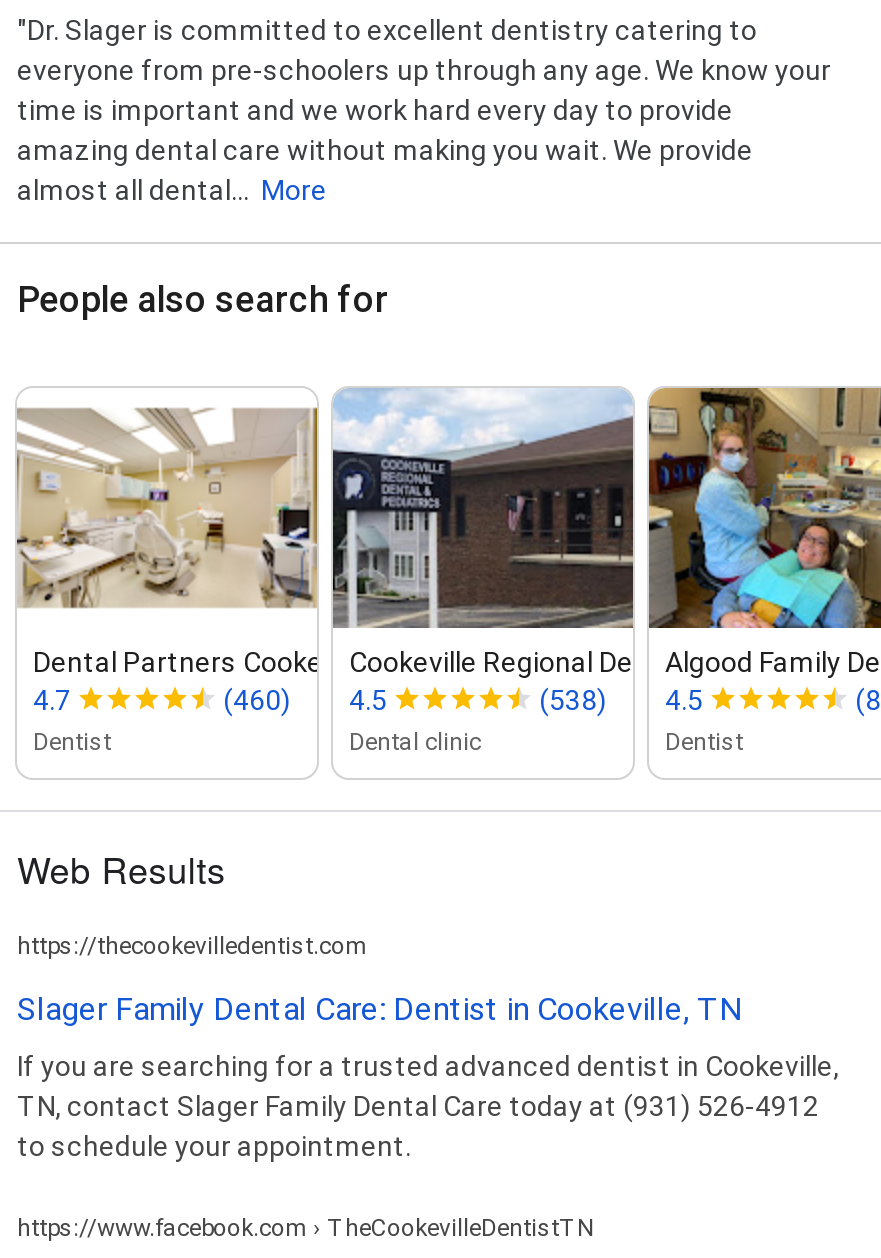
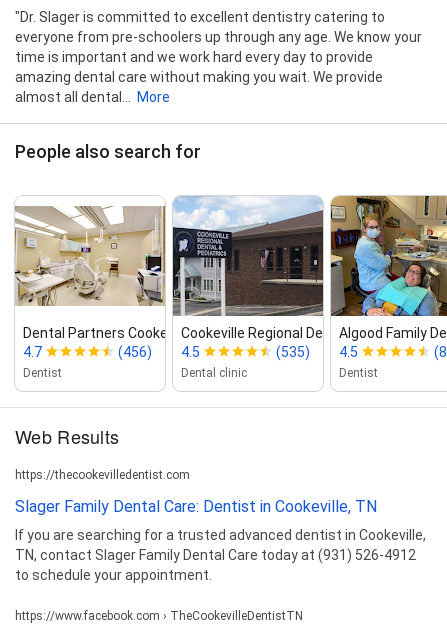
[223,683,387,715] (460) 4.5 -> [118,344,200,360] (456) 4.5
[539,683,703,715] (538) 4.5 -> [276,344,358,360] (535) 4.5

